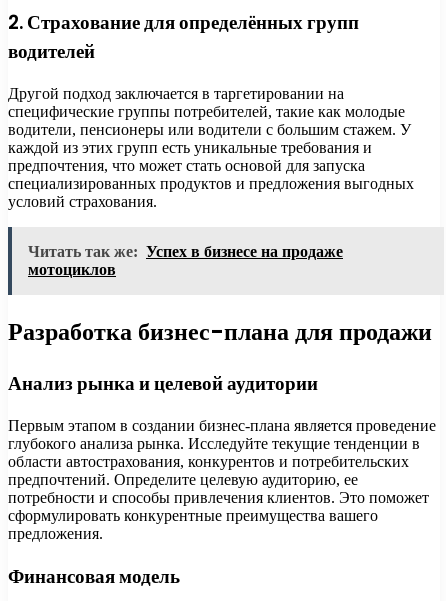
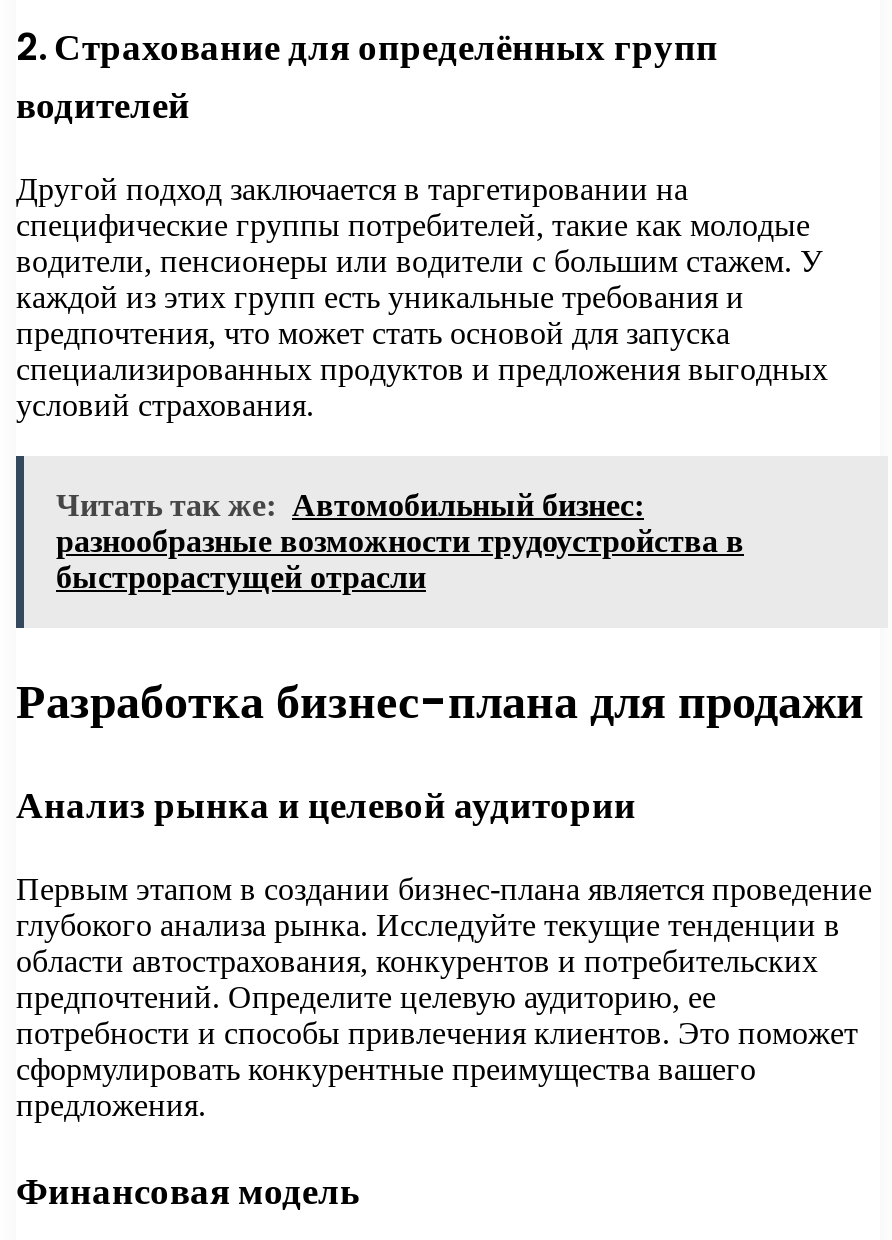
[28,242,343,277] Читать так же: Успех в бизнесе на продаже | мотоциклов -> [56,487,744,593] Читать так же: Автомобильный бизнес: | разнообразные возможности трудоустройства в | быстрорастущей отрасли

